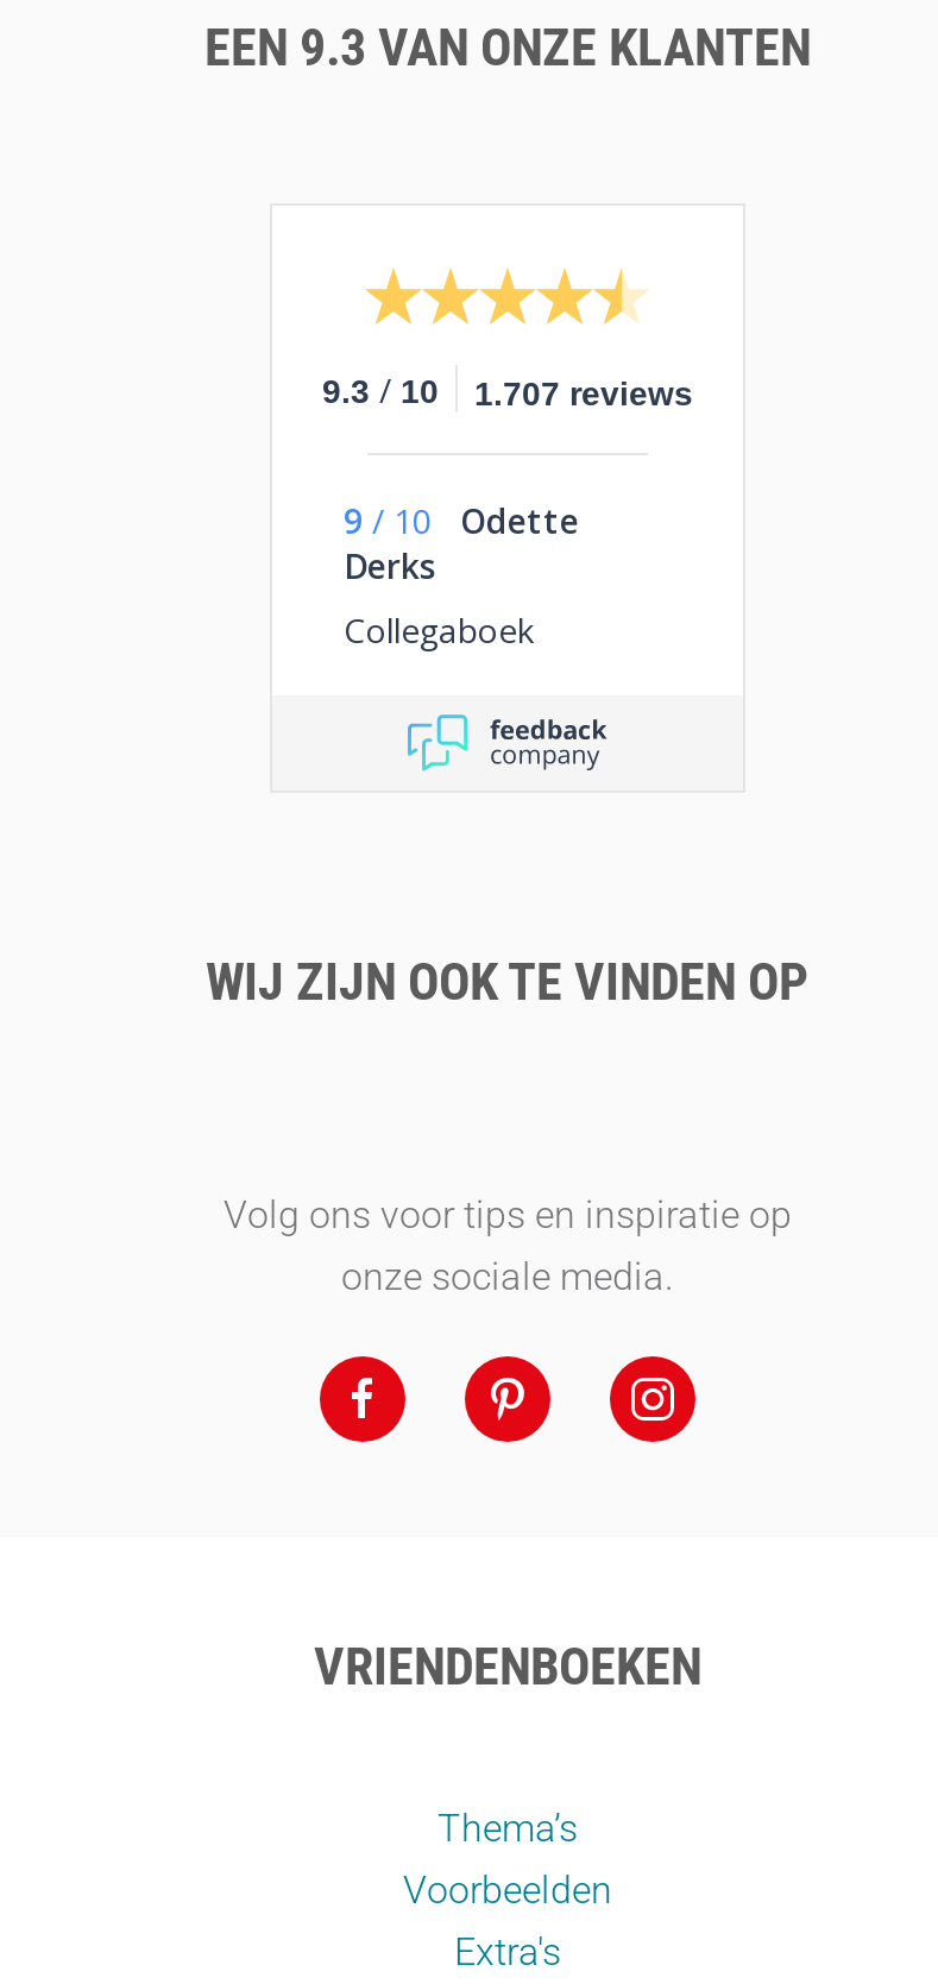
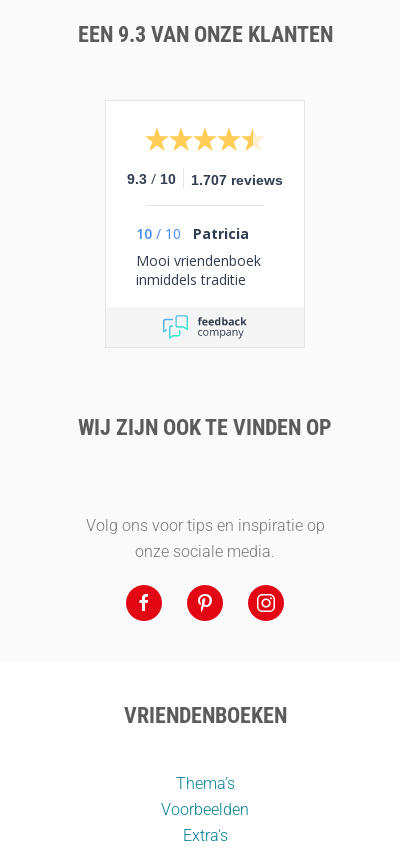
[344,498,579,653] 9 / 10 | Odette | Derks | Collegaboek -> [136,224,261,289] 10 / 10 | Patricia | Mooi vriendenboek | inmiddels traditie

